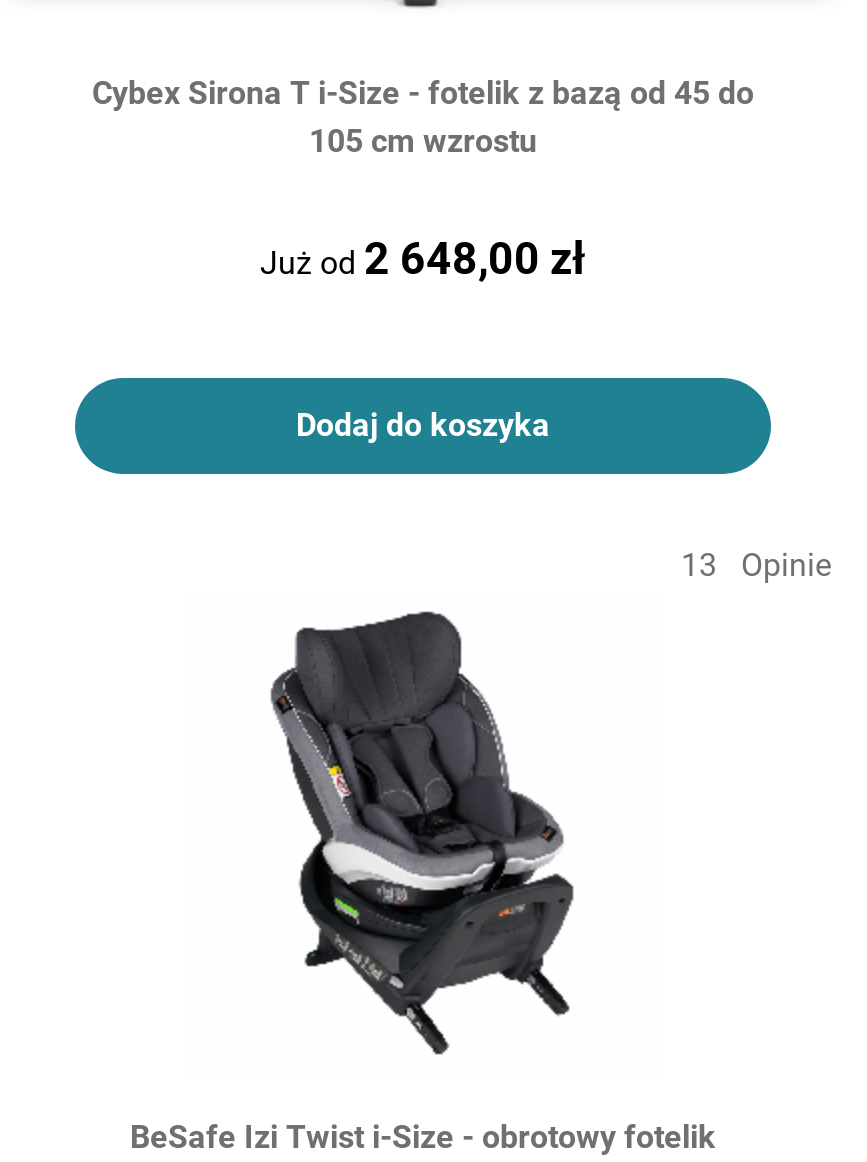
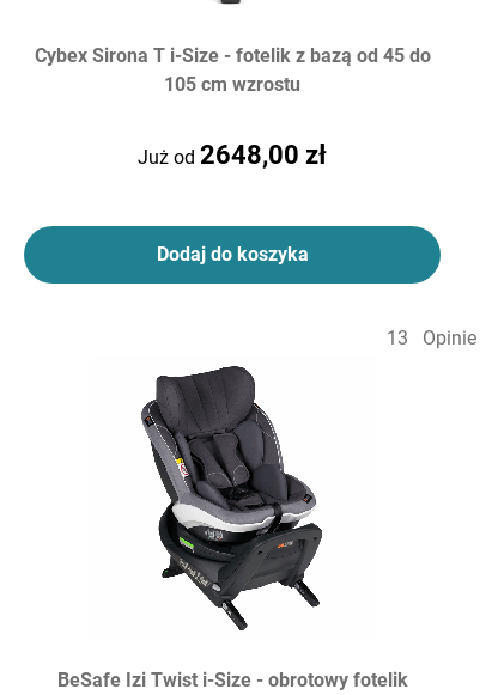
[260,234,586,284] Już od 2 648,00 zł -> [138,140,327,170] Już od 2648,00 zł

